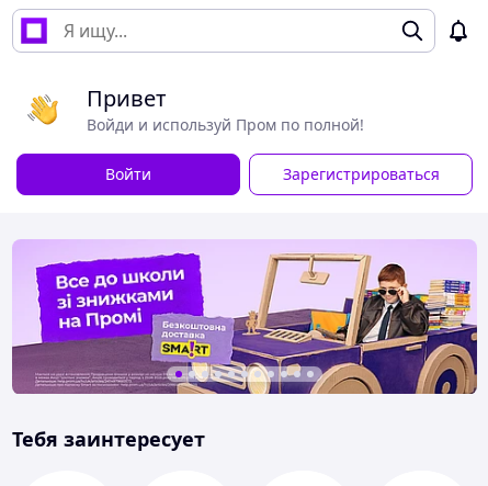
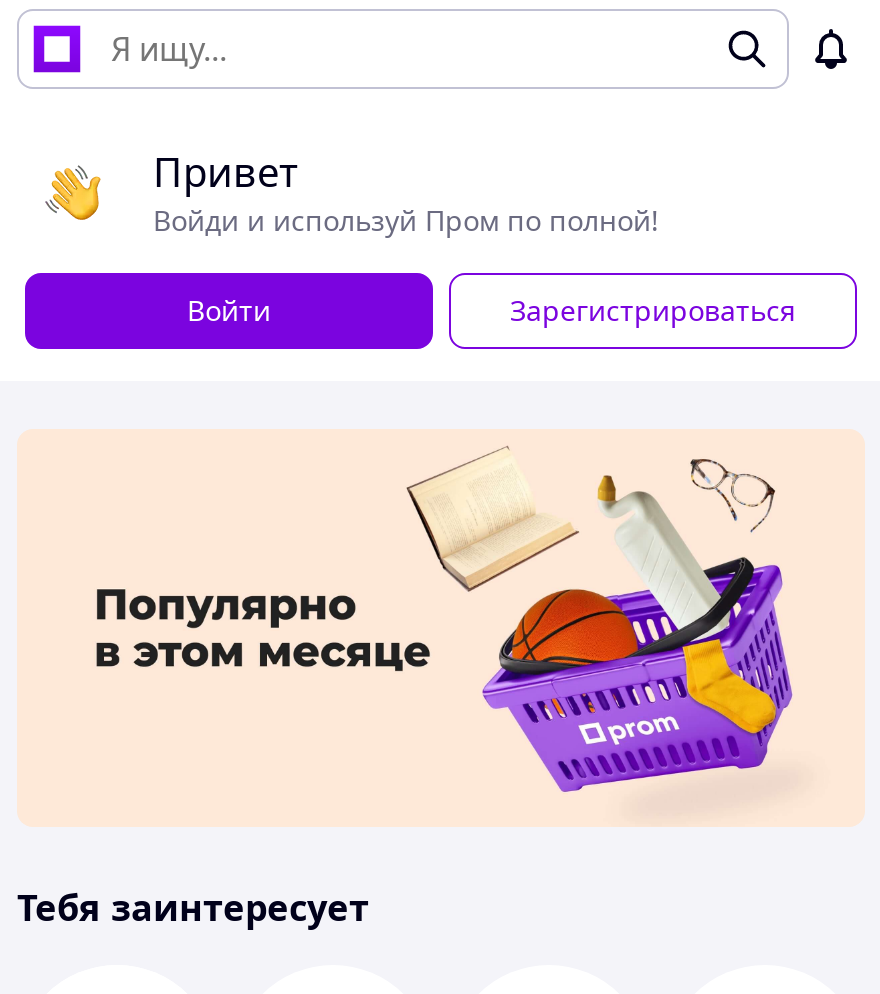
[11,239,478,395] [image] -> [19,431,863,825] [image]

